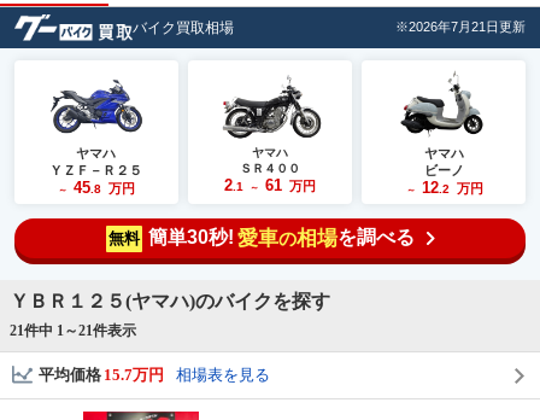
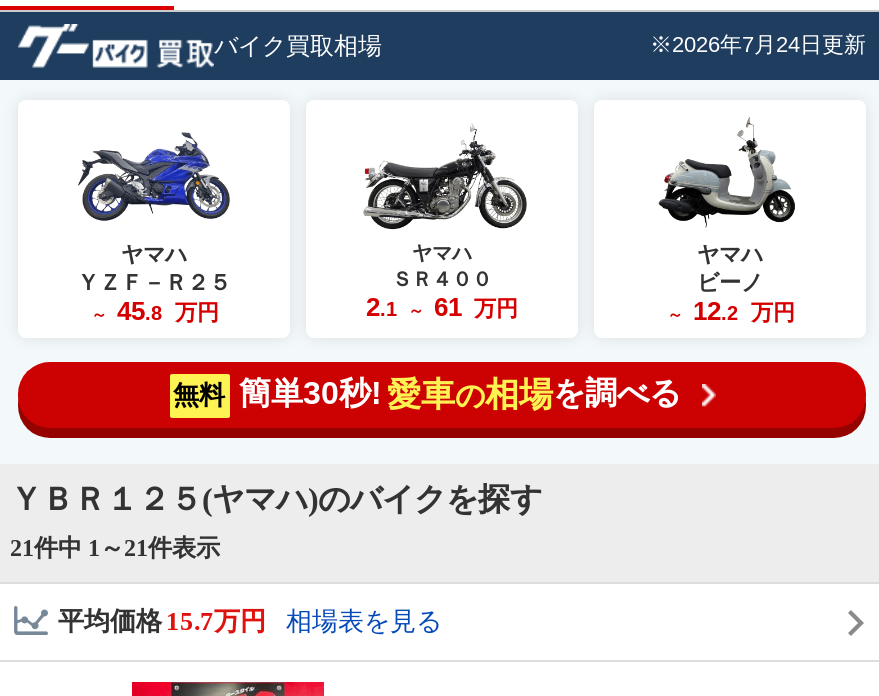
[395,20,526,34] ※2026年7月21日更新 -> [650,33,866,57] ※2026年7月24日更新

